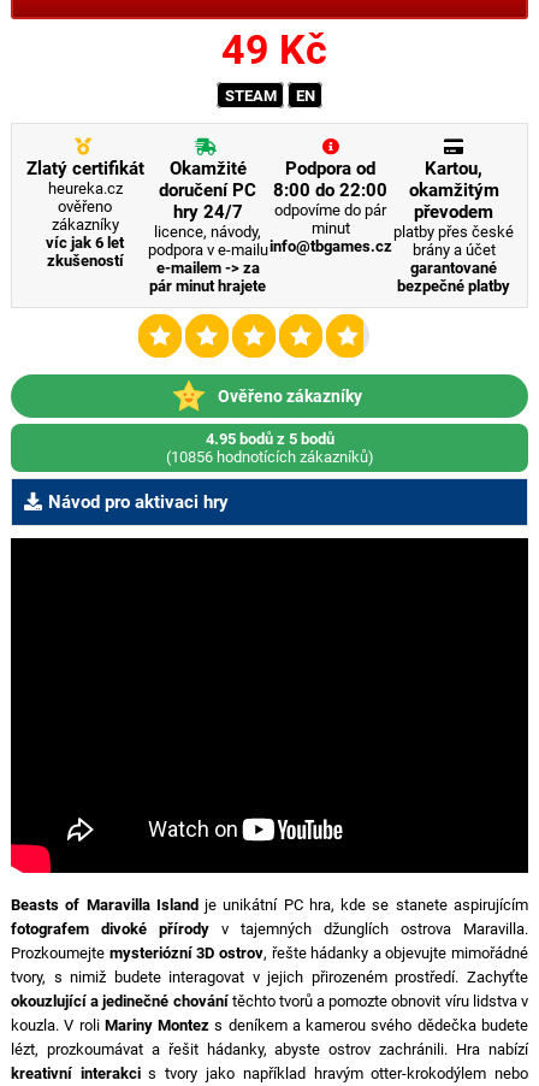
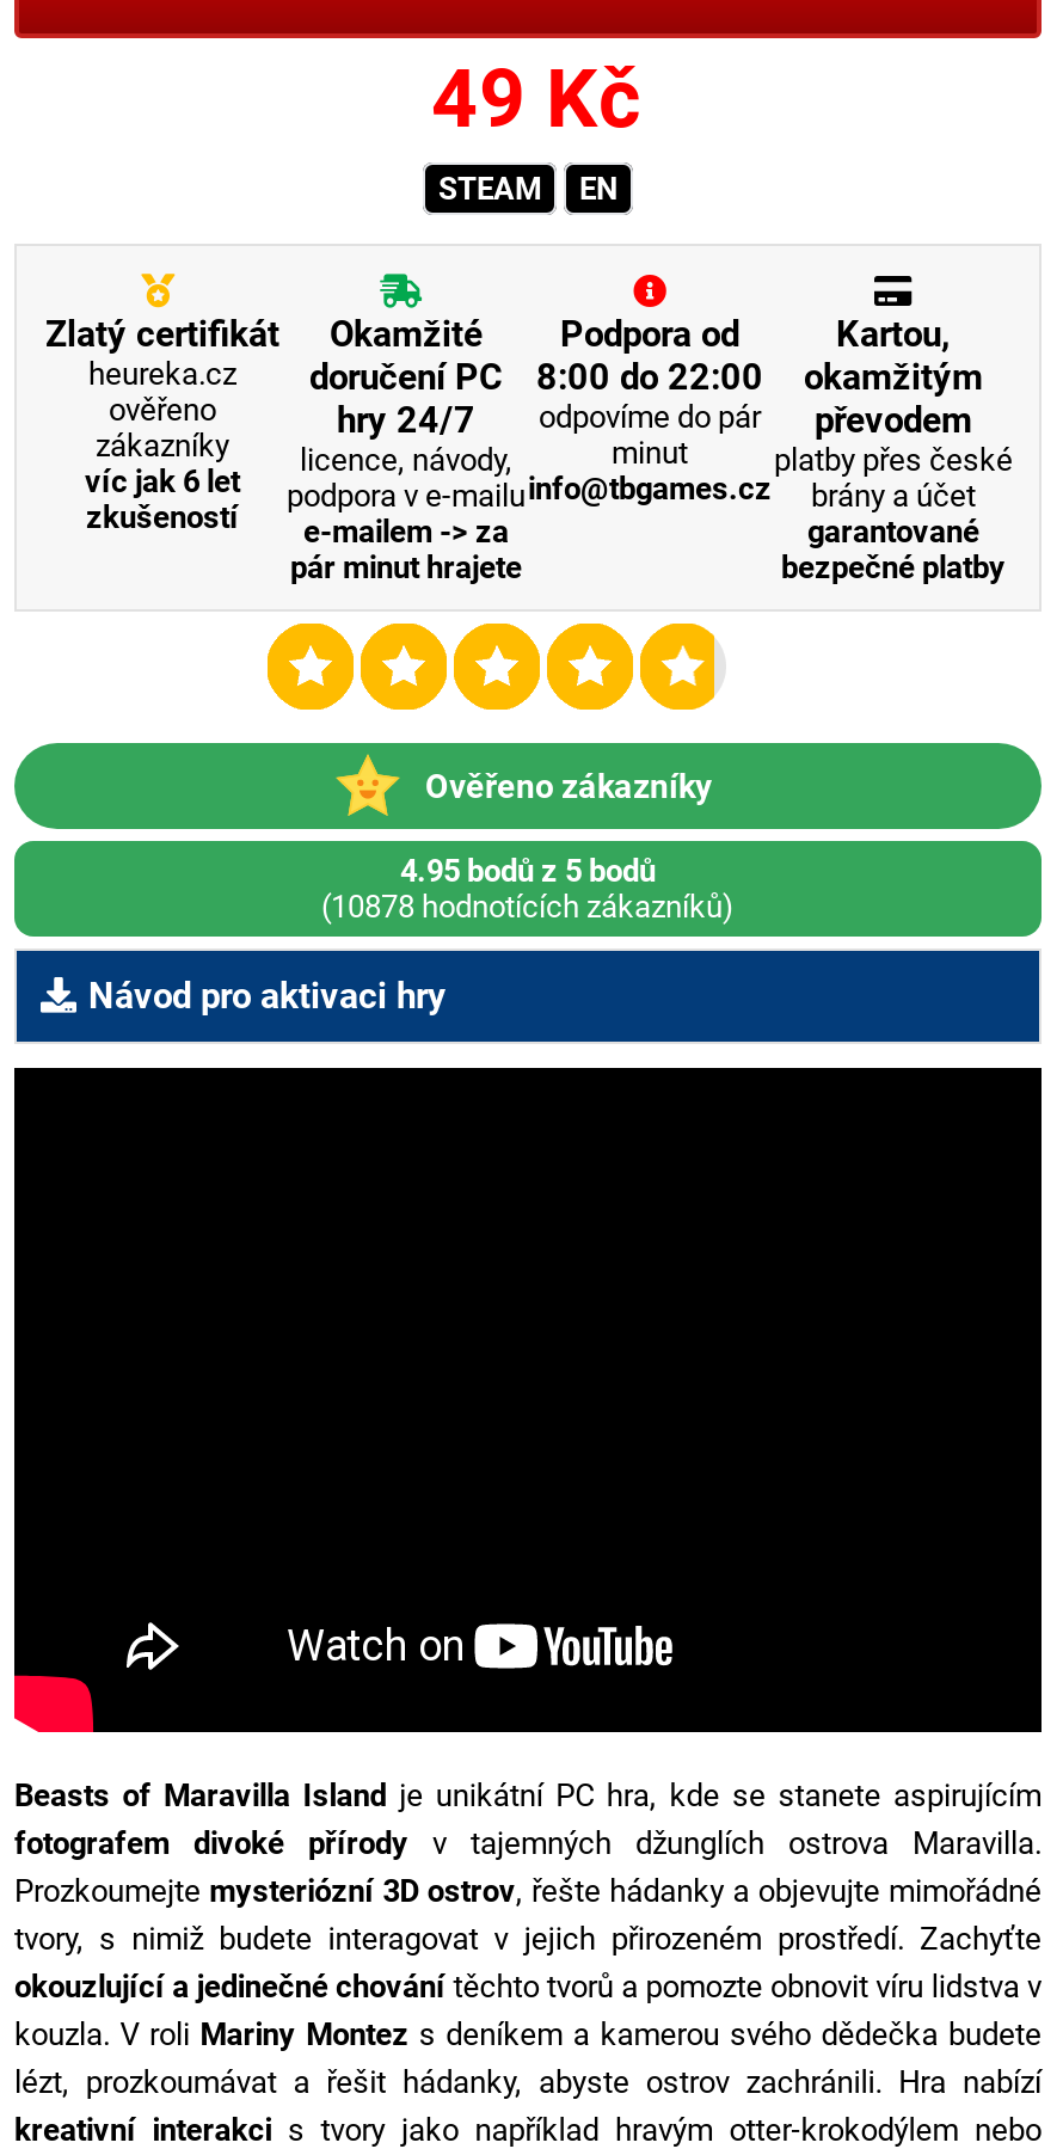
[165,447,374,465] (10856 hodnotících zákazníků) -> [321,888,735,923] (10878 hodnotících zákazníků)

